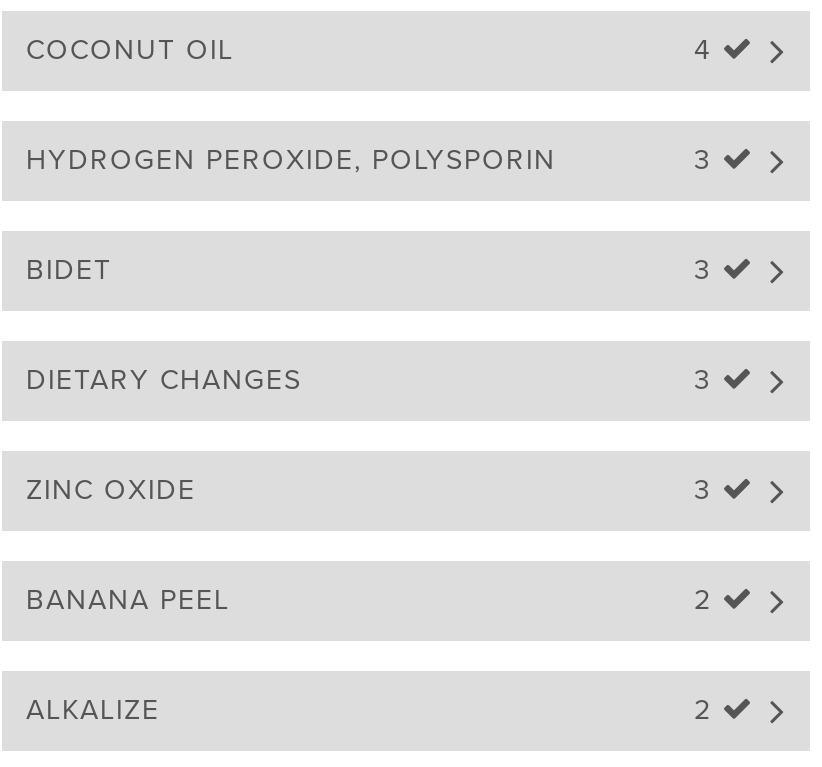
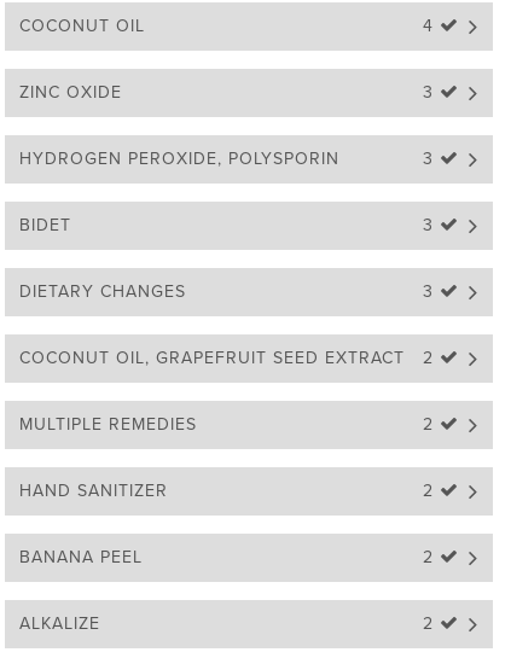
none -> [19,82,440,103] ZINC OXIDE | 3
[26,473,722,507] ZINC OXIDE | 3 -> [19,348,440,501] COCONUT OIL, GRAPEFRUIT SEED EXTRACT | 2 | MULTIPLE REMEDIES | 2 | HAND SANITIZER | 2

